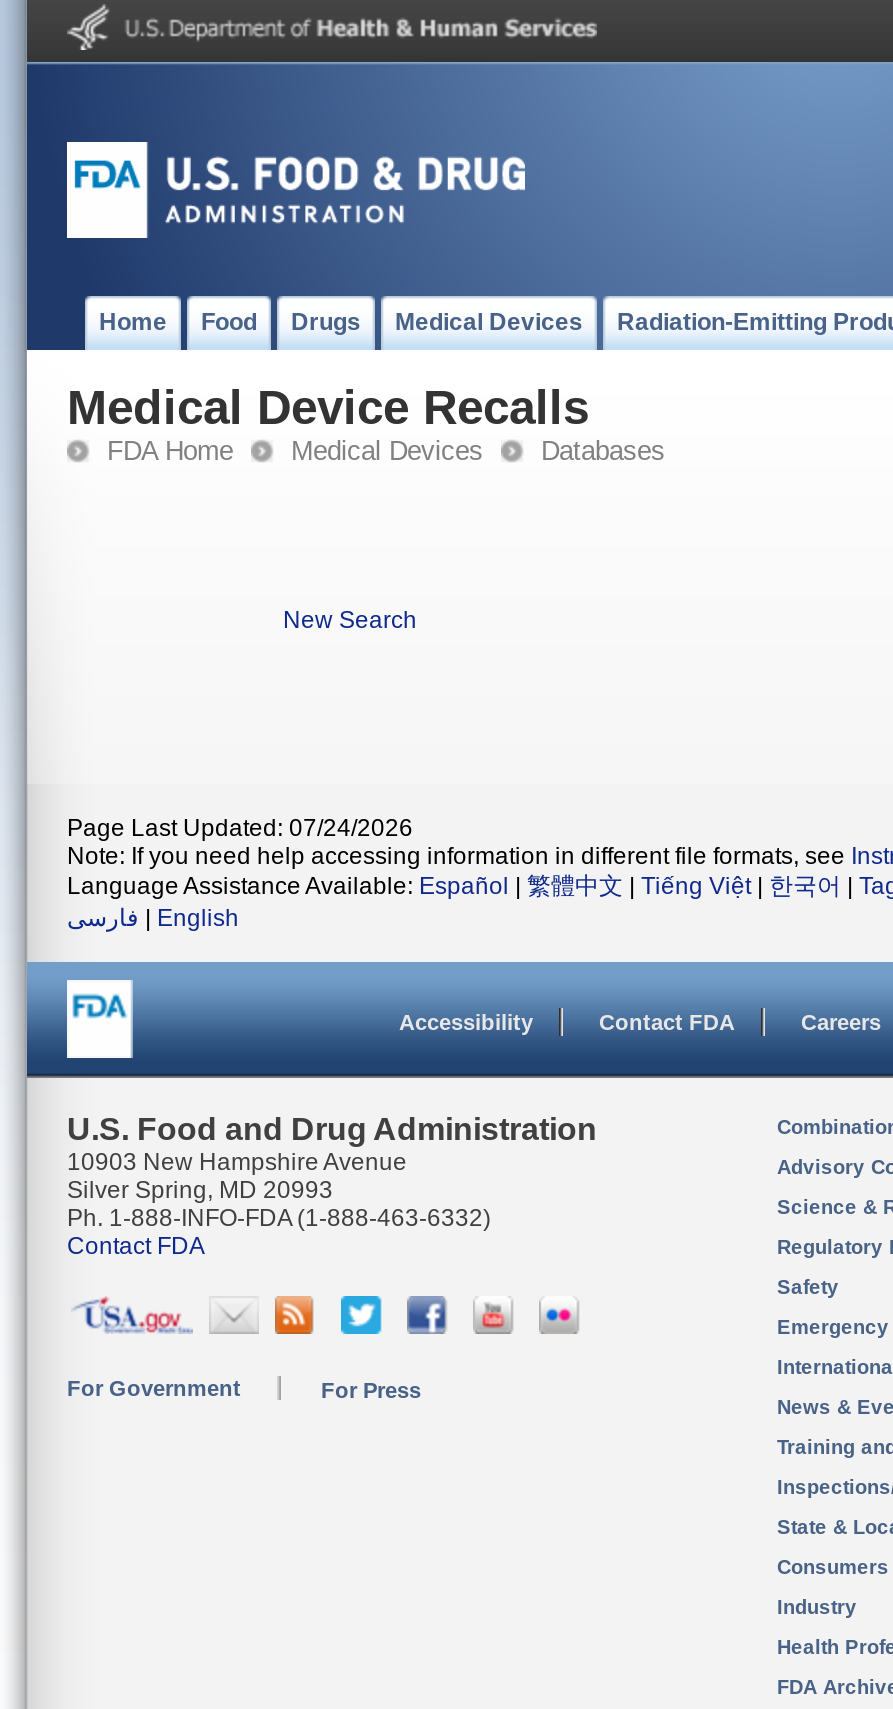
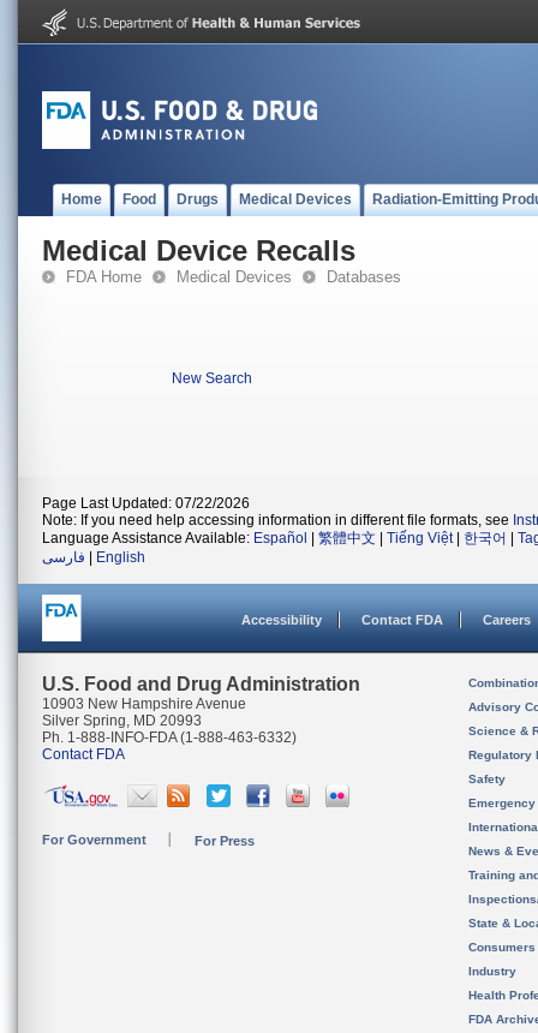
[67,814,413,842] Page Last Updated: 07/24/2026 -> [42,495,250,512] Page Last Updated: 07/22/2026

